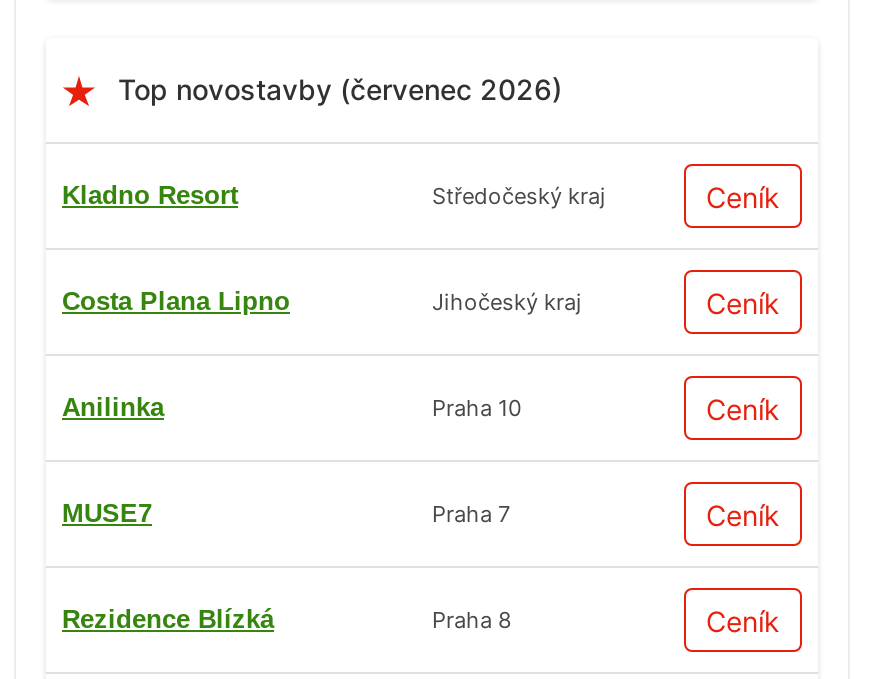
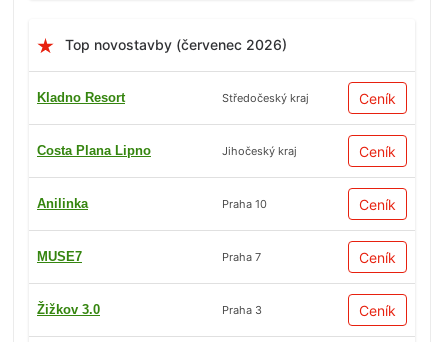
[62,604,512,634] Rezidence Blízká | Praha 8 -> [37,302,262,317] Žižkov 3.0 | Praha 3

